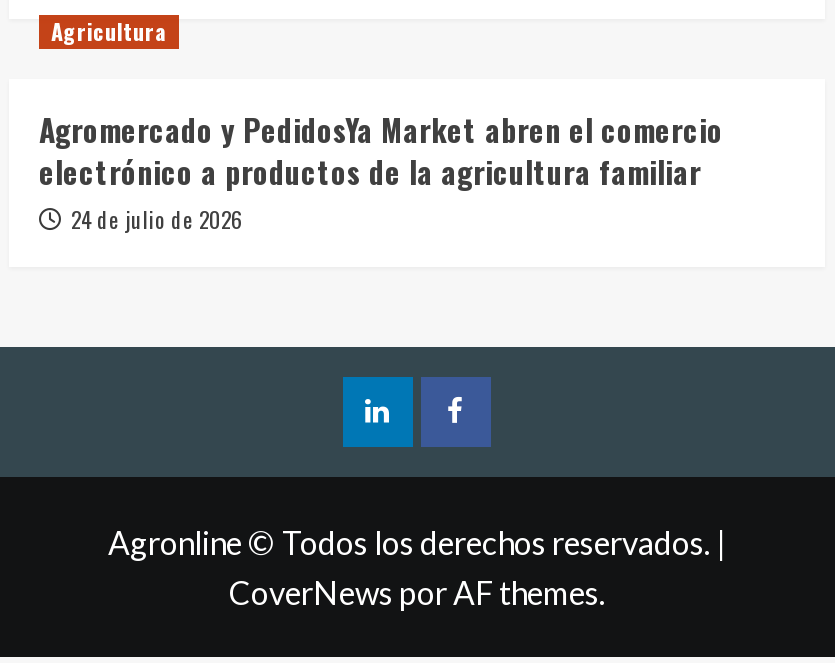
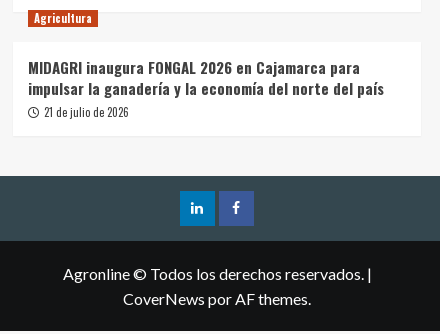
[39,106,723,234] Agromercado y PedidosYa Market abren el comercio | electrónico a productos de la agricultura familiar | 24 de julio de 2026 -> [28,55,384,119] MIDAGRI inaugura FONGAL 2026 en Cajamarca para | impulsar la ganadería y la economía del norte del país | 21 de julio de 2026

